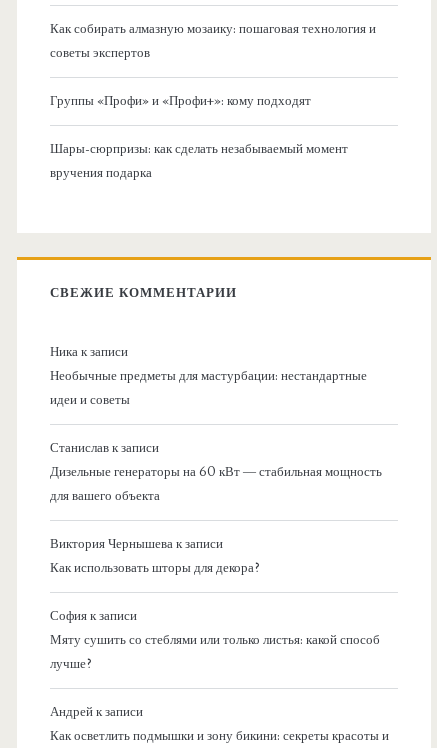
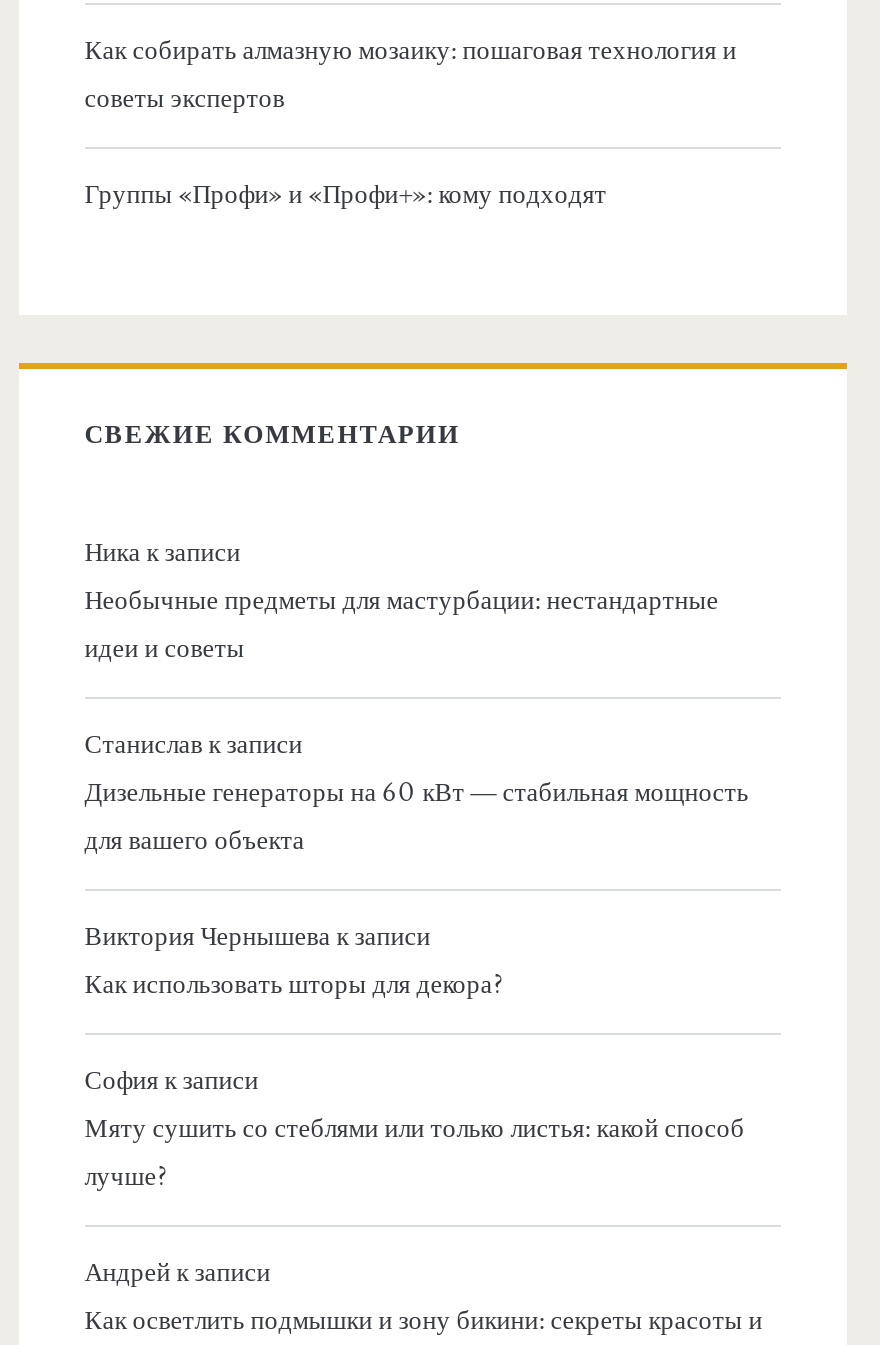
[50,140,348,180] Шары-сюрпризы: как сделать незабываемый момент | вручения подарка -> none

